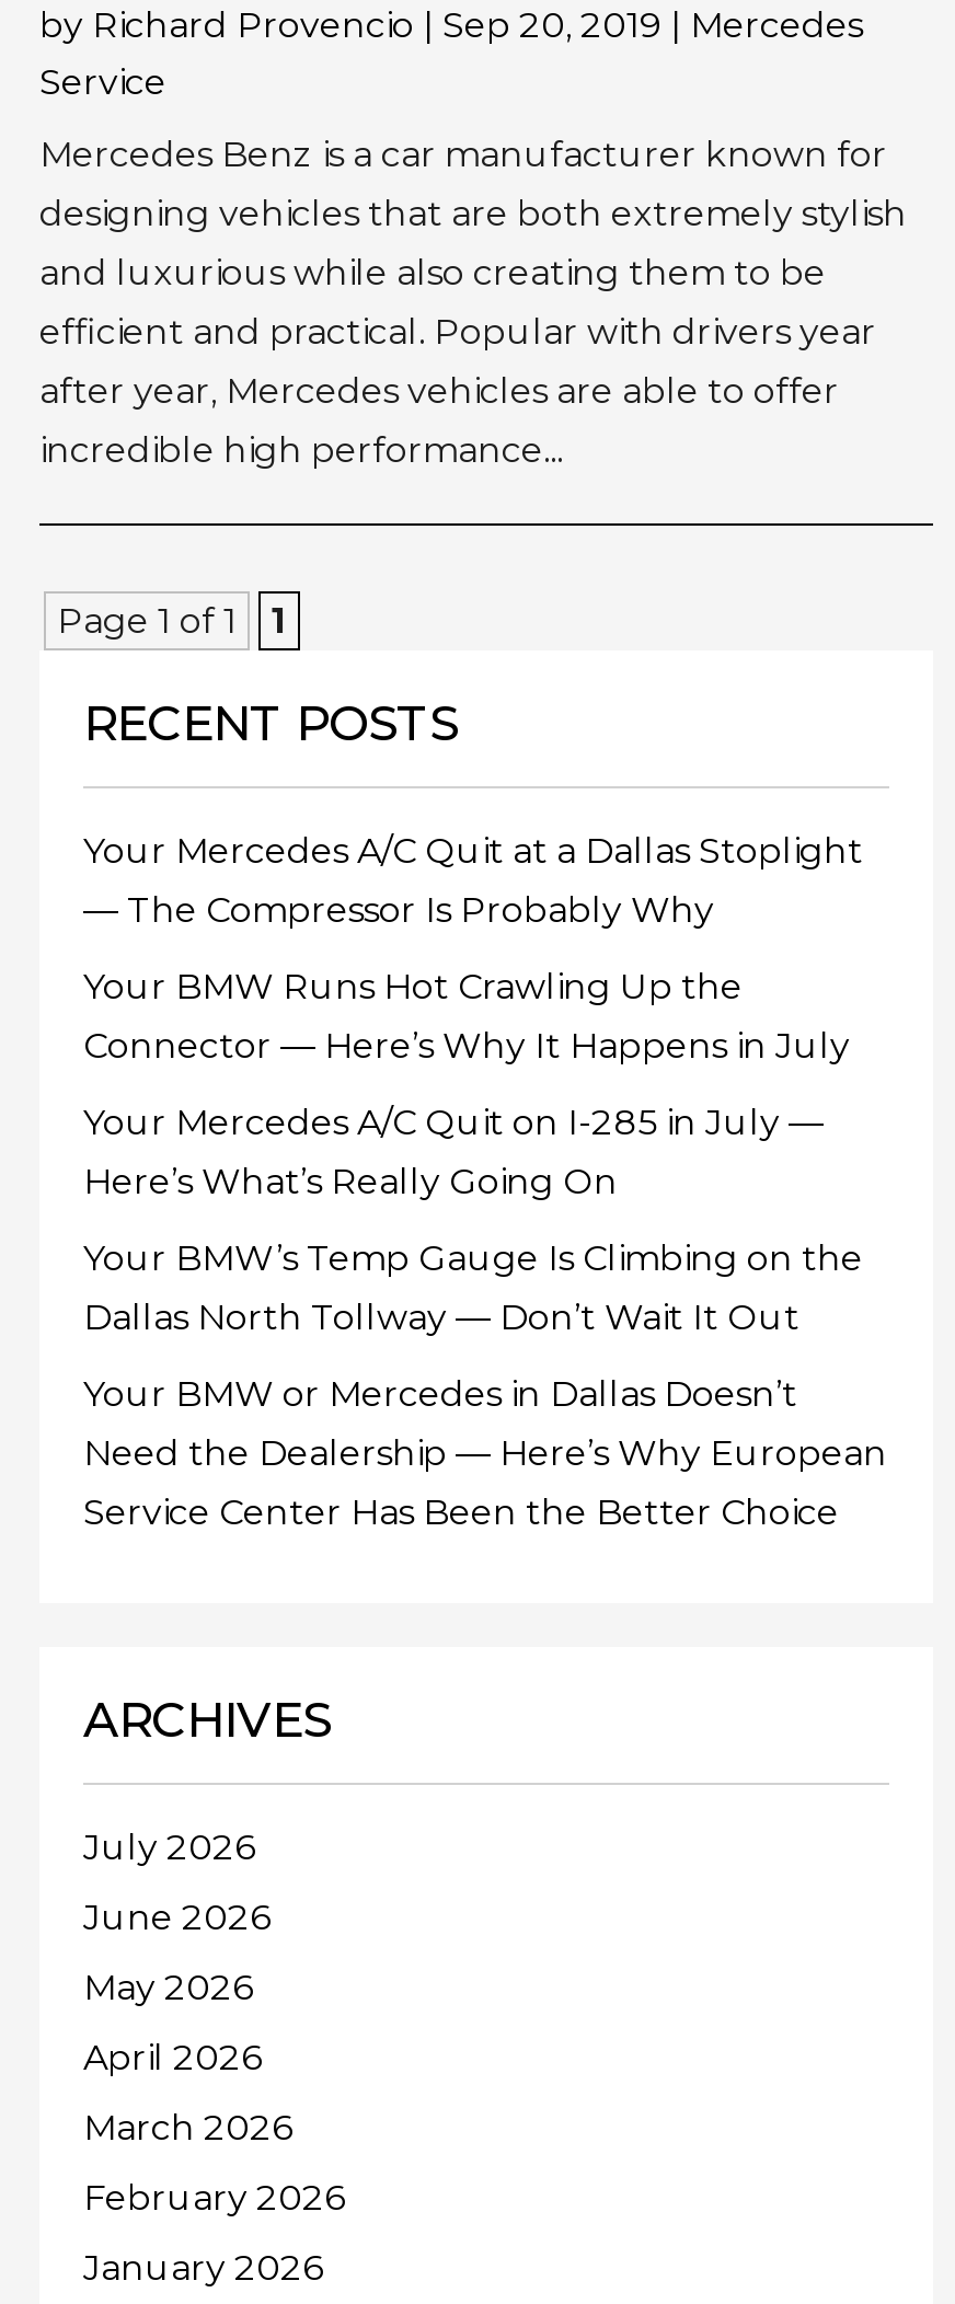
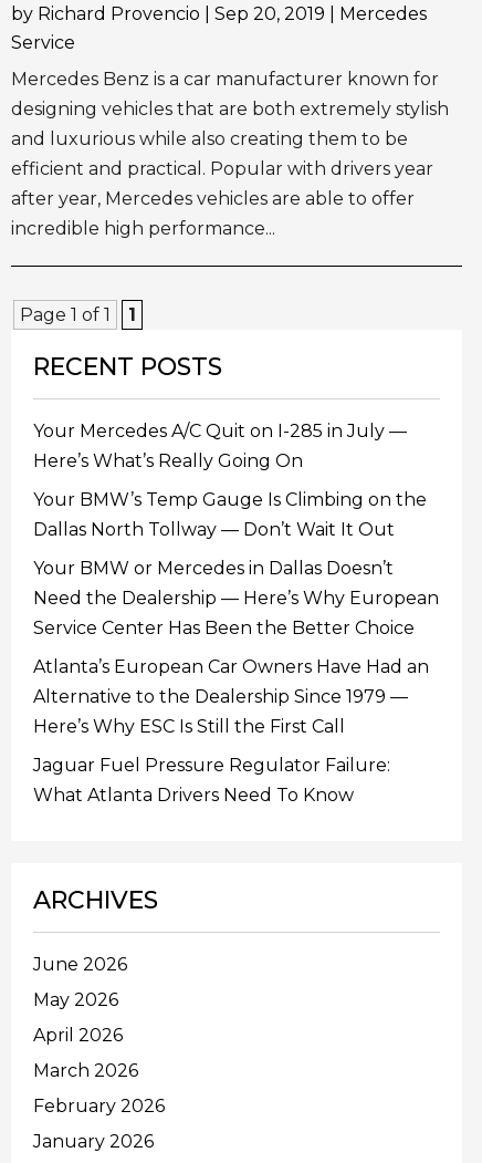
[83,831,863,1068] Your Mercedes A/C Quit at a Dallas Stoplight | — The Compressor Is Probably Why | Your BMW Runs Hot Crawling Up the | Connector — Here’s Why It Happens in July -> none
moved [83,1103,887,1534] -> [33,420,439,638]: Your Mercedes A/C Quit on I-285 in July — | Here’s What’s Really Going On | Your BMW’s Temp Gauge Is Climbing on the | Dallas North Tollway — Don’t Wait It Out | Your BMW or Mercedes in Dallas Doesn’t | Need the Dealership — Here’s Why European | Service Center Has Been the Better Choice
none -> [33,656,429,805] Atlanta’s European Car Owners Have Had an | Alternative to the Dealership Since 1979 — | Here’s Why ESC Is Still the First Call | Jaguar Fuel Pressure Regulator Failure: | What Atlanta Drivers Need To Know
moved [83,1692,331,1751] -> [33,885,158,915]: ARCHIVES
[83,1828,254,1869] July 2026 -> none

